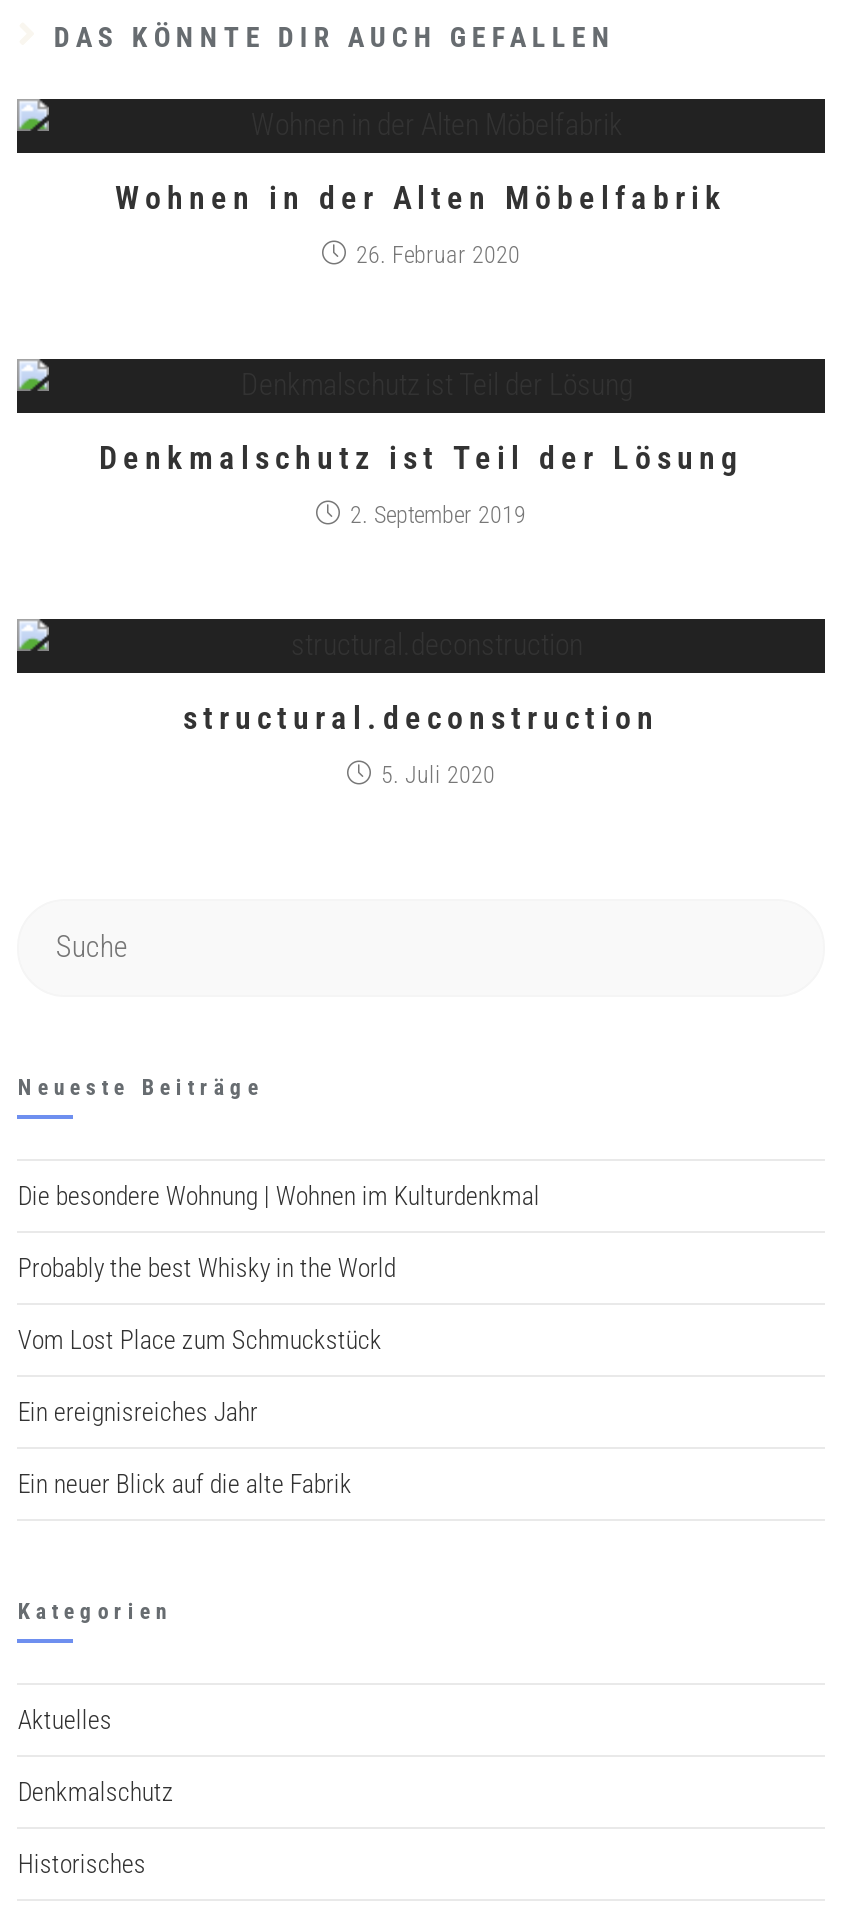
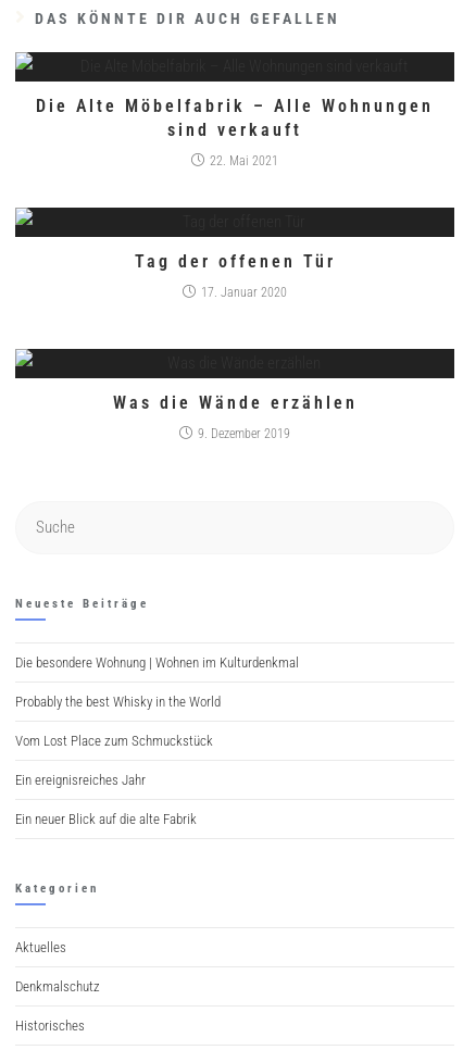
[115,178,727,216] Wohnen in der Alten Möbelfabrik -> [36,96,434,140] Die Alte Möbelfabrik – Alle Wohnungen | sind verkauft
[356,240,520,268] 26. Februar 2020 -> [210,153,278,169] 22. Mai 2021
[99,438,743,476] Denkmalschutz ist Teil der Lösung -> [134,251,335,272] Tag der offenen Tür
[350,500,526,528] 2. September 2019 -> [201,285,287,300] 17. Januar 2020
[183,698,659,736] structural.deconstruction -> [112,393,357,413] Was die Wände erzählen
[381,760,495,788] 5. Juli 2020 -> [198,426,290,442] 9. Dezember 2019

